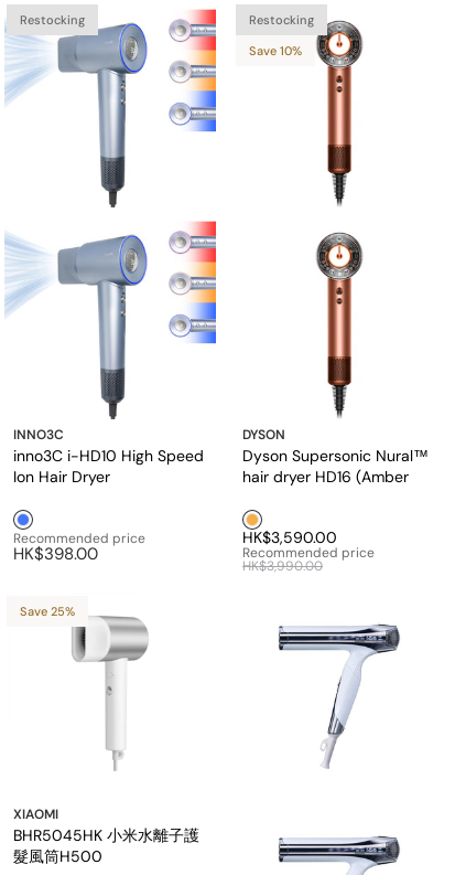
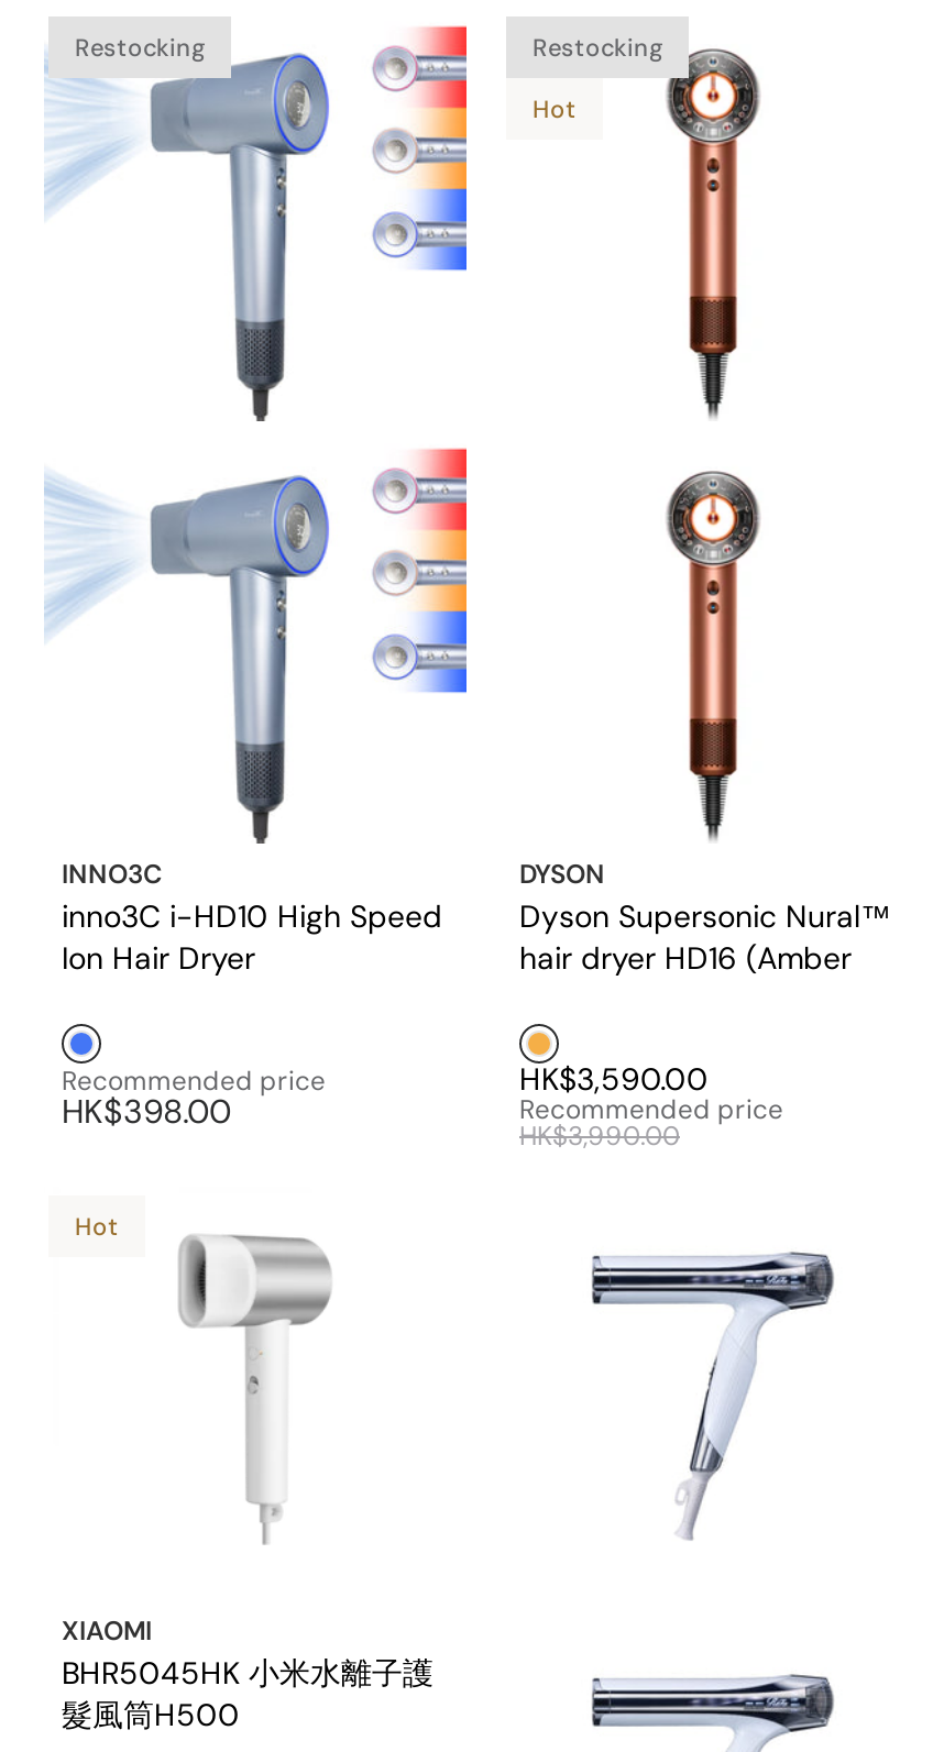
[249,43,302,58] Save 10% -> [533,93,577,124] Hot
[20,604,75,619] Save 25% -> [75,1211,119,1242] Hot

